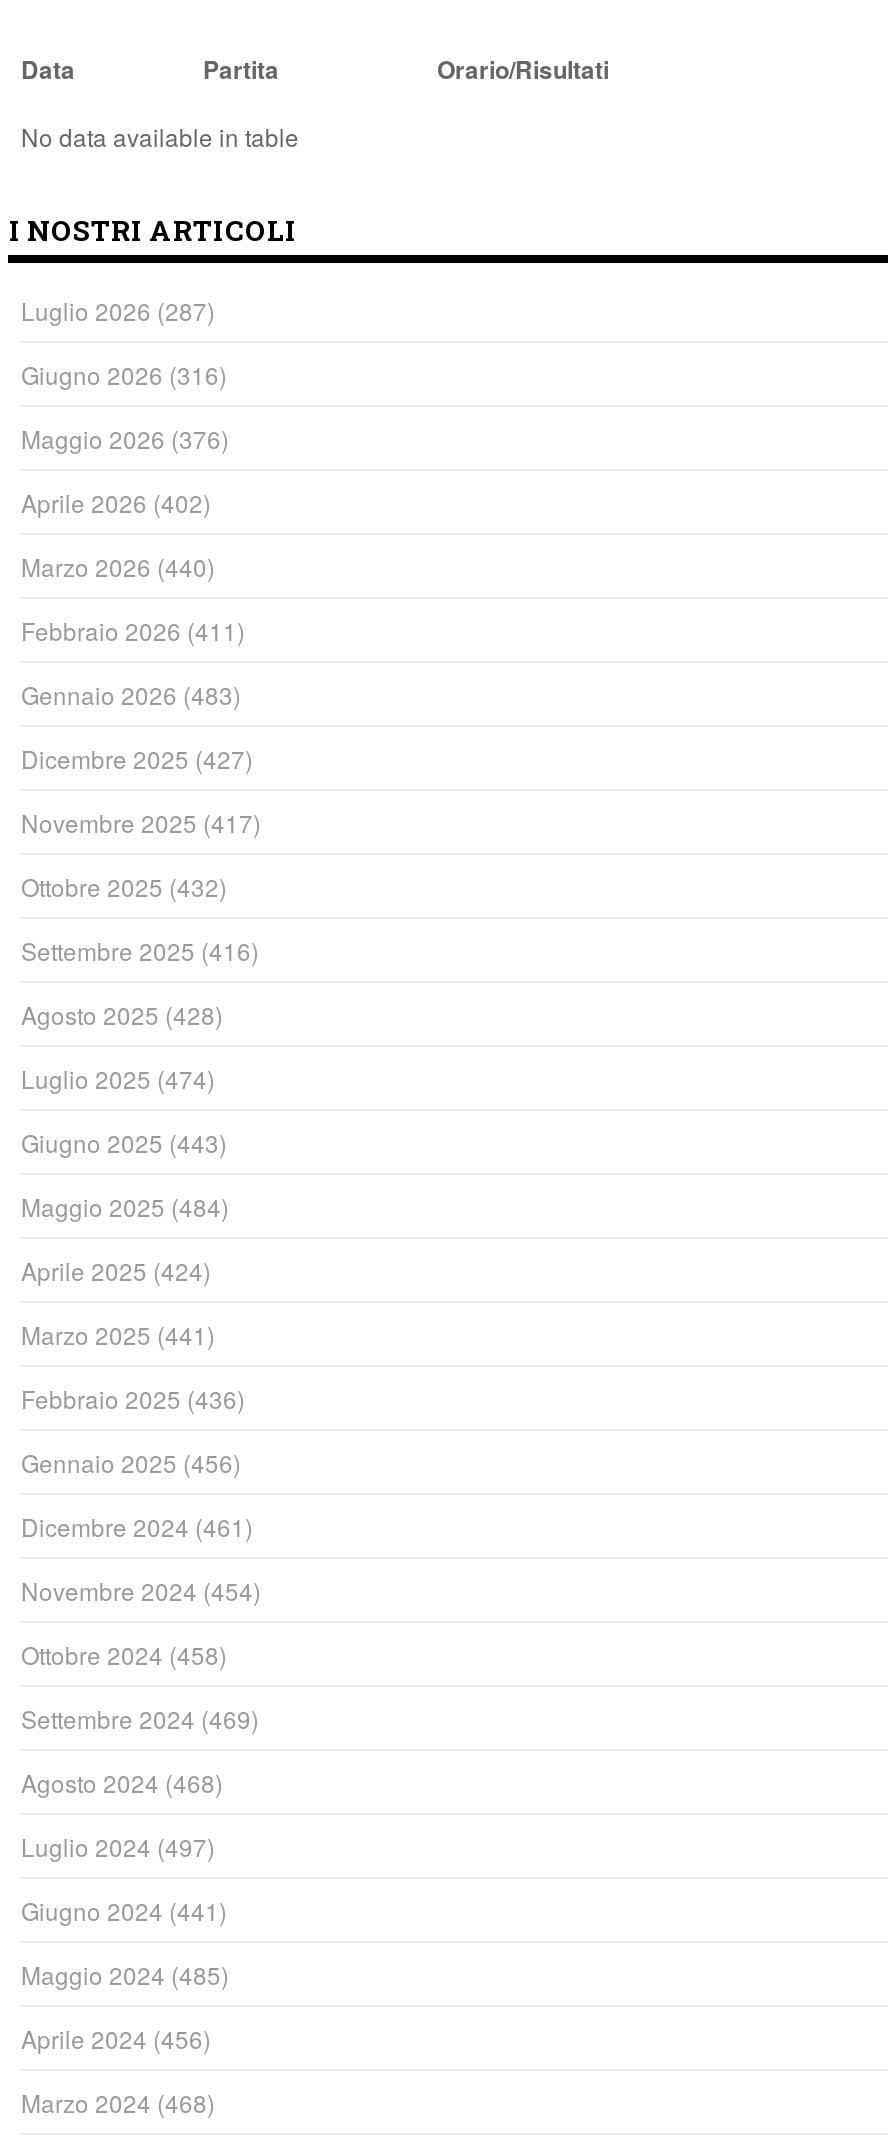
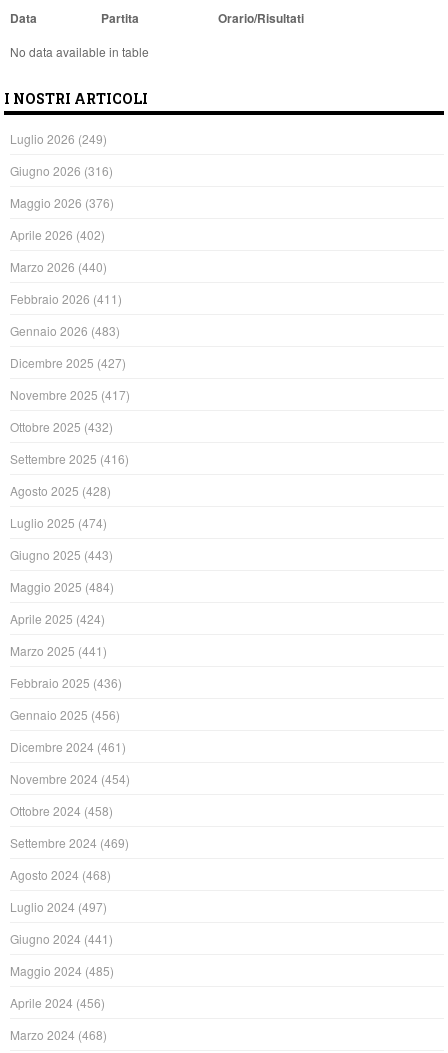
[21,294,215,328] Luglio 2026 (287) -> [10,130,107,147] Luglio 2026 (249)

